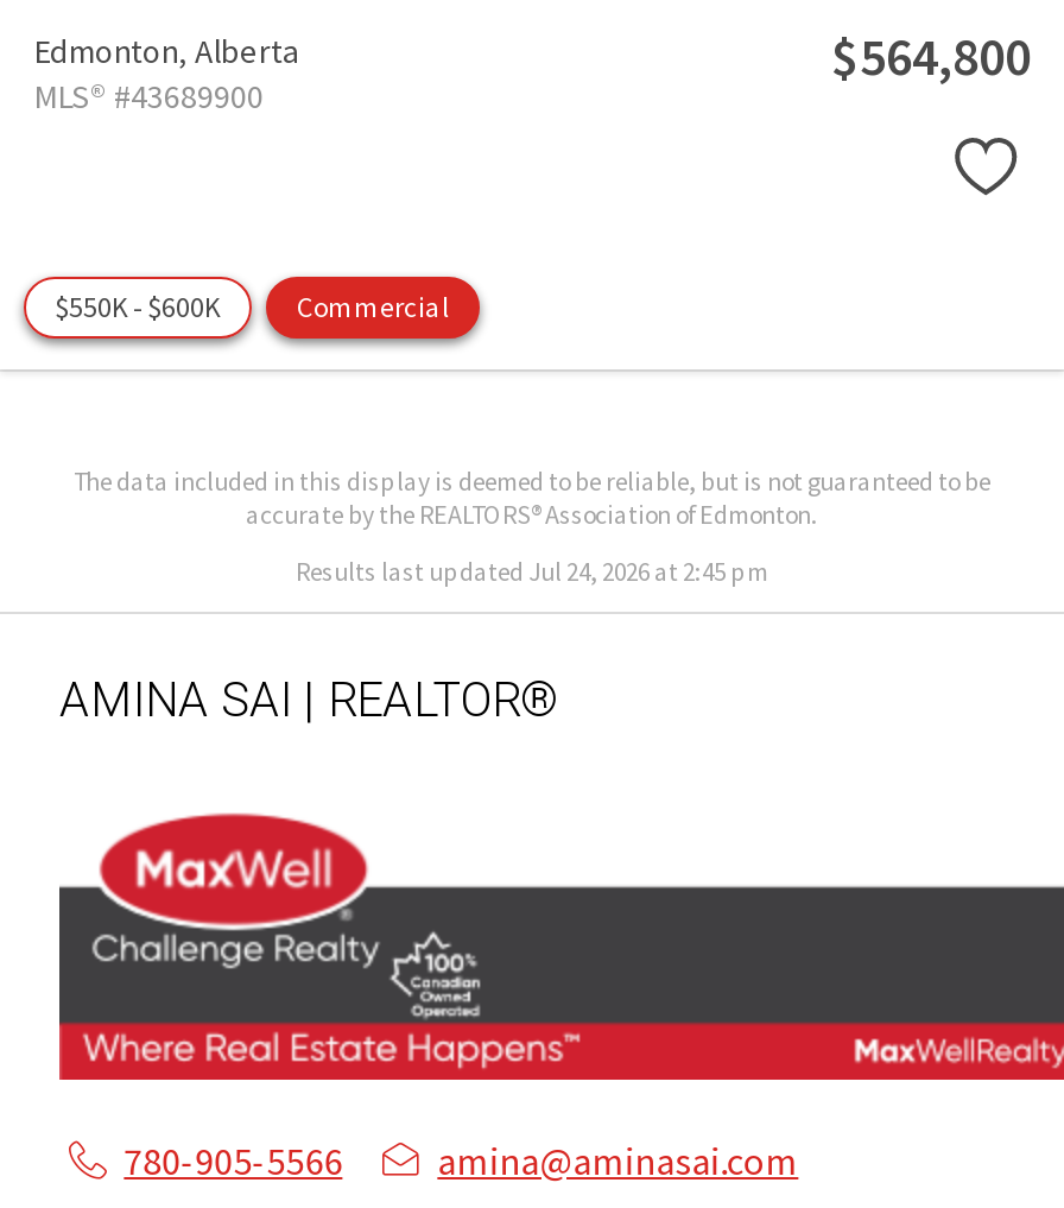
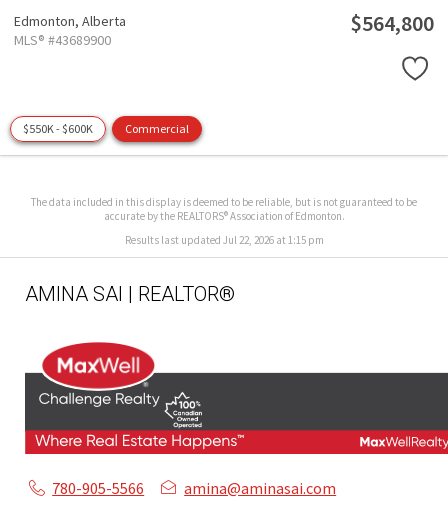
[296,555,768,588] Results last updated Jul 24, 2026 at 2:45 pm -> [124,233,323,247] Results last updated Jul 22, 2026 at 1:15 pm

